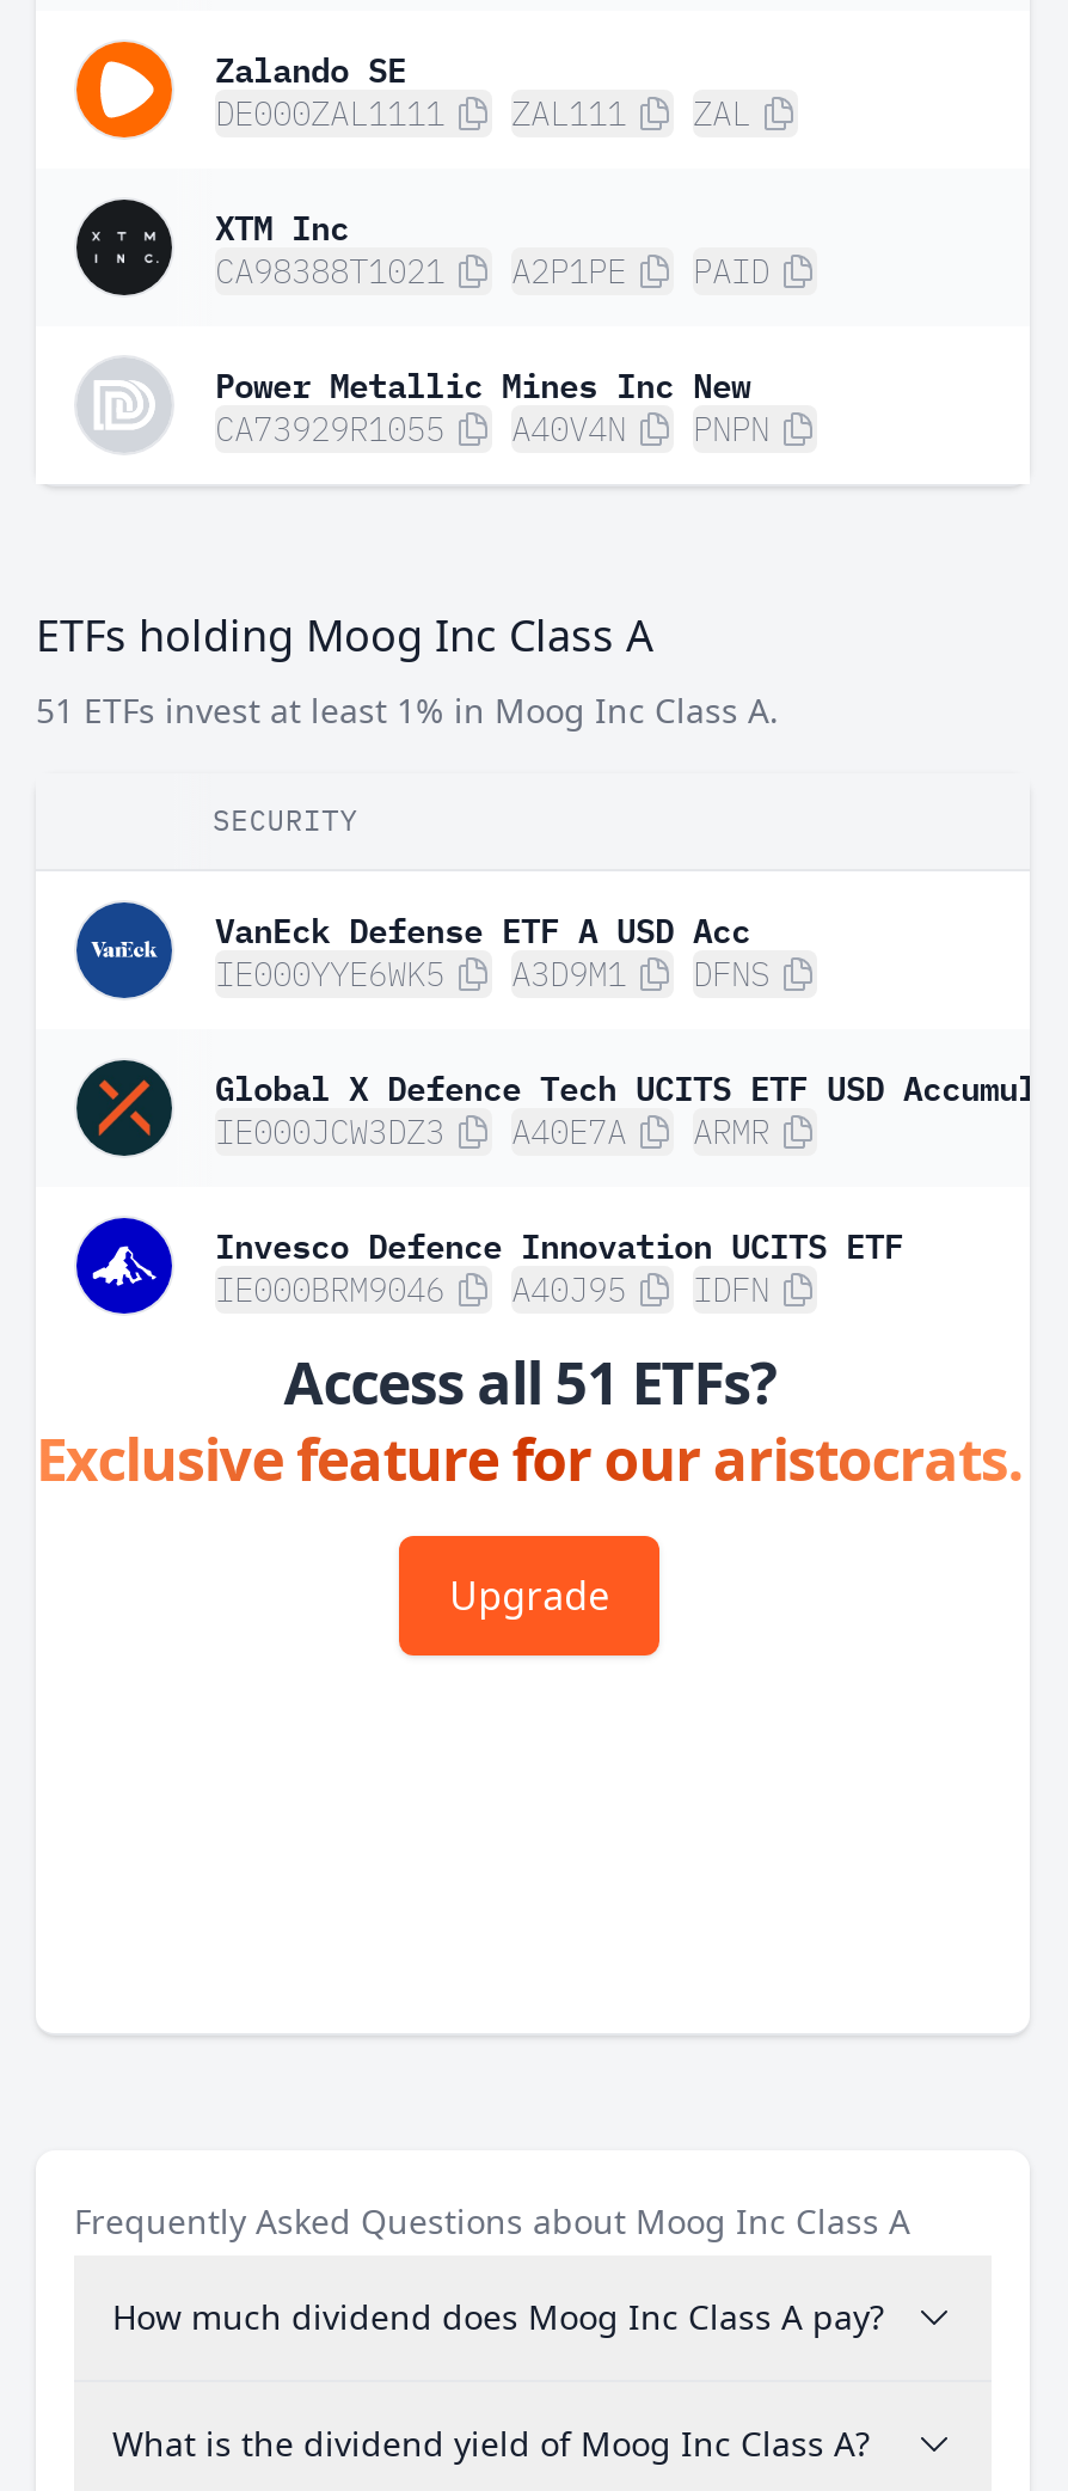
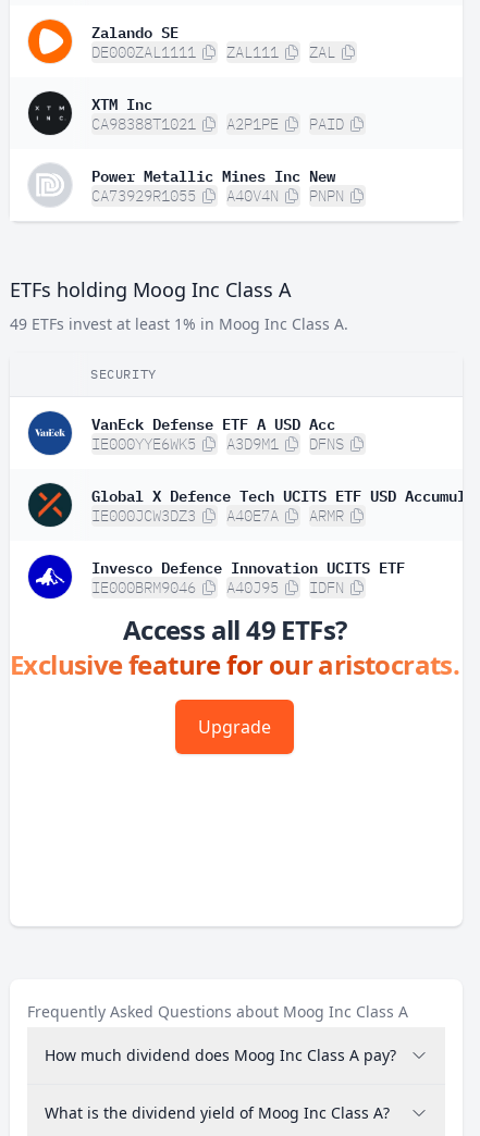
[36,687,779,733] 51 ETFs invest at least 1% in Moog Inc Class A. -> [10,313,348,334] 49 ETFs invest at least 1% in Moog Inc Class A.
[284,1342,775,1421] Access all 51 ETFs? -> [123,612,347,647] Access all 49 ETFs?

